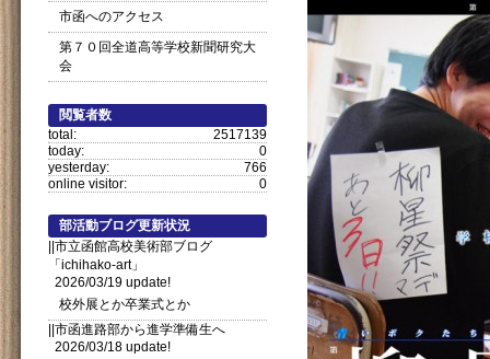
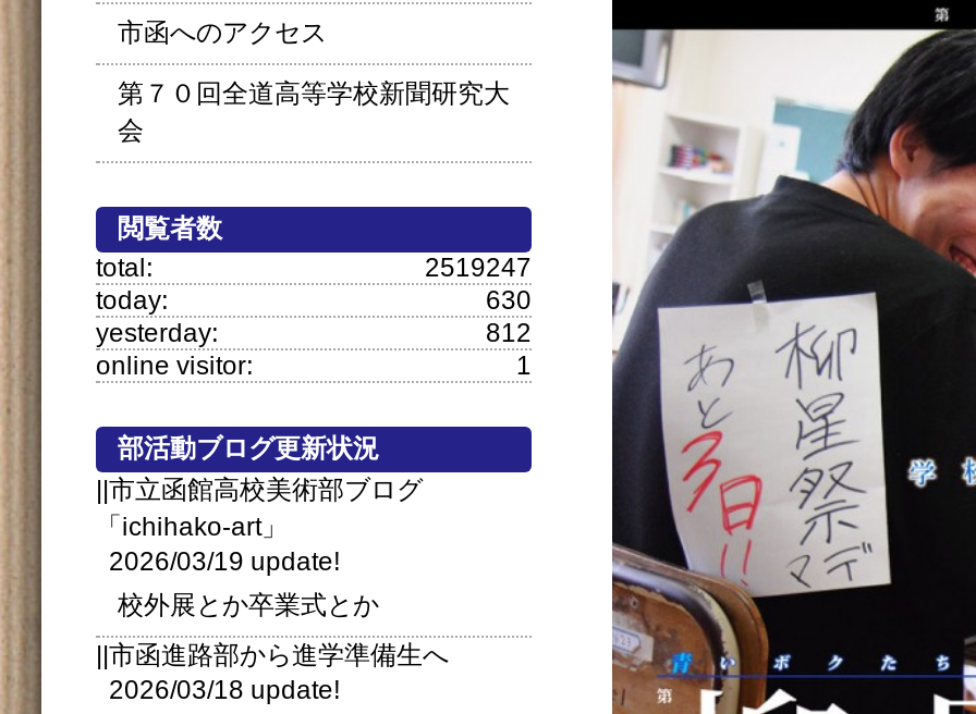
[213,127,267,142] 2517139 -> [425,253,532,283] 2519247
[259,143,267,159] 0 -> [486,285,532,316] 630
[244,160,267,175] 766 -> [486,318,532,348] 812
[259,176,267,192] 0 -> [516,350,532,381] 1

